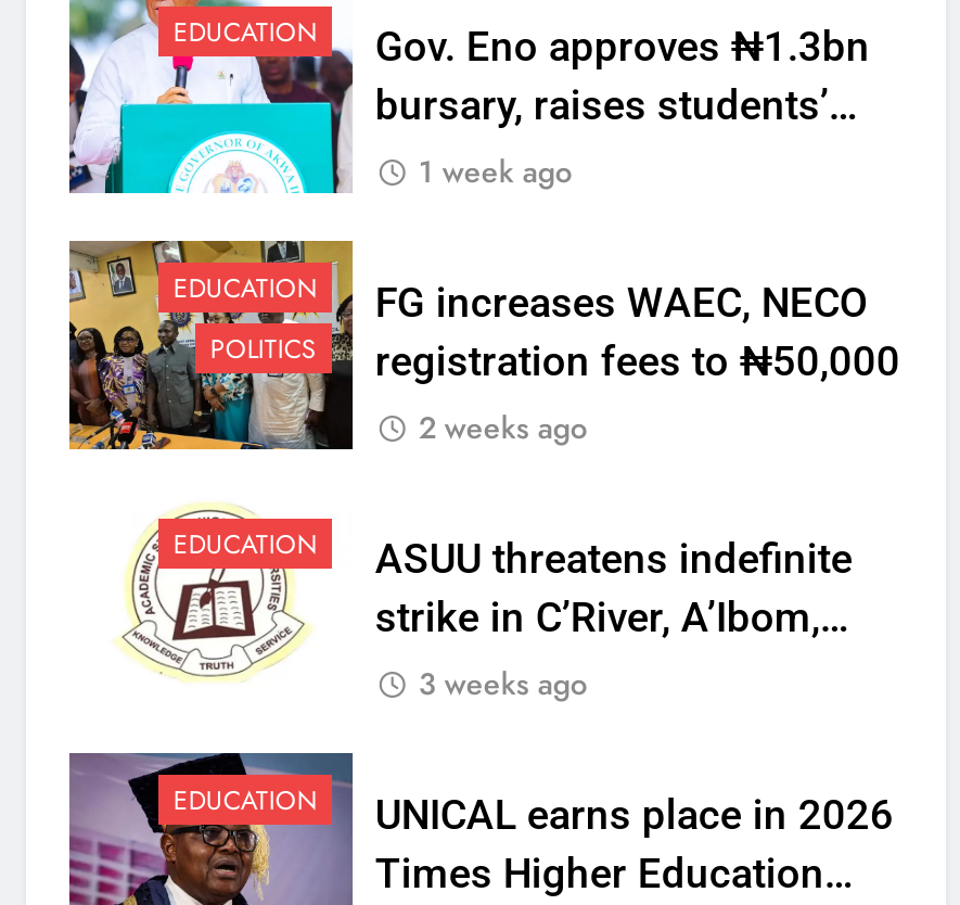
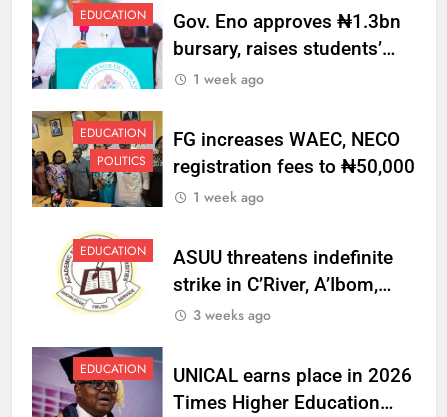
[418,405,588,449] 2 weeks ago -> [193,187,264,207] 1 week ago

